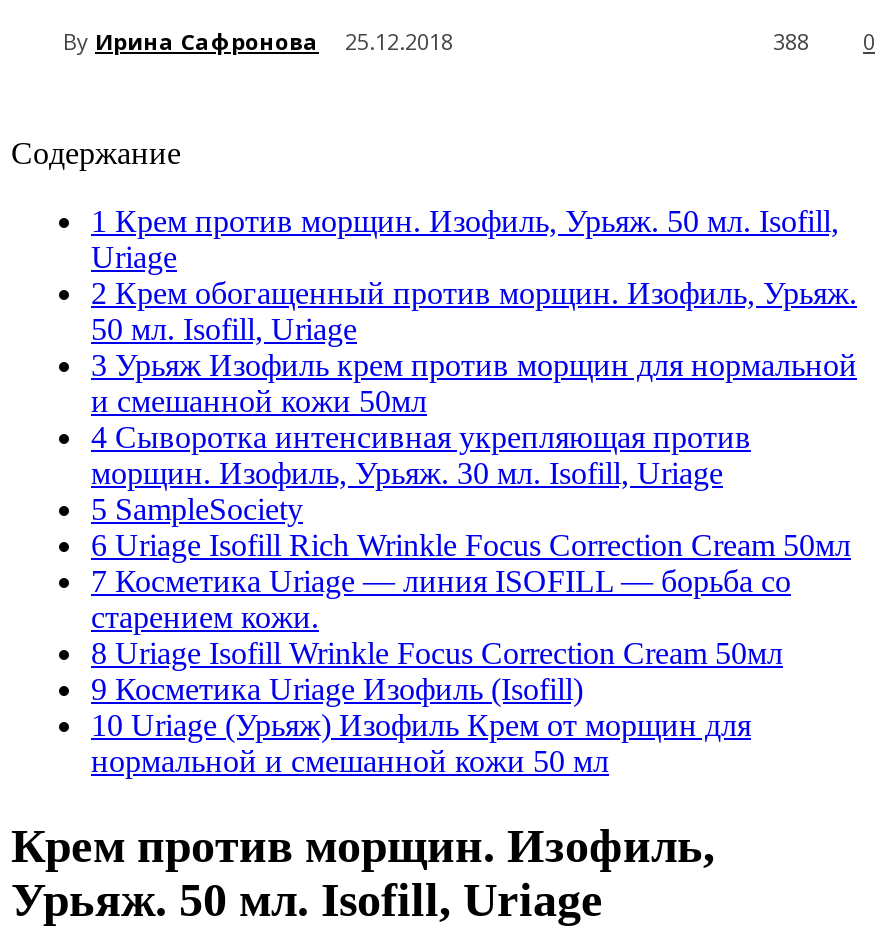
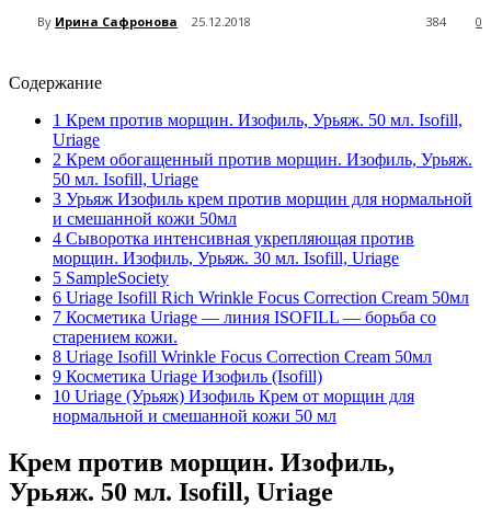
[773,26,875,56] 388 0 -> [426,13,482,30] 384 0

